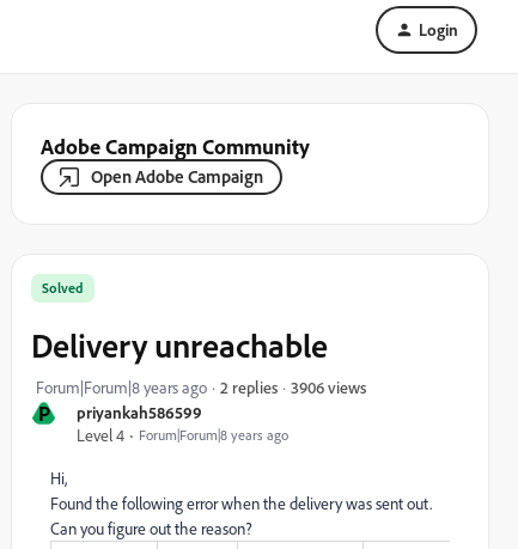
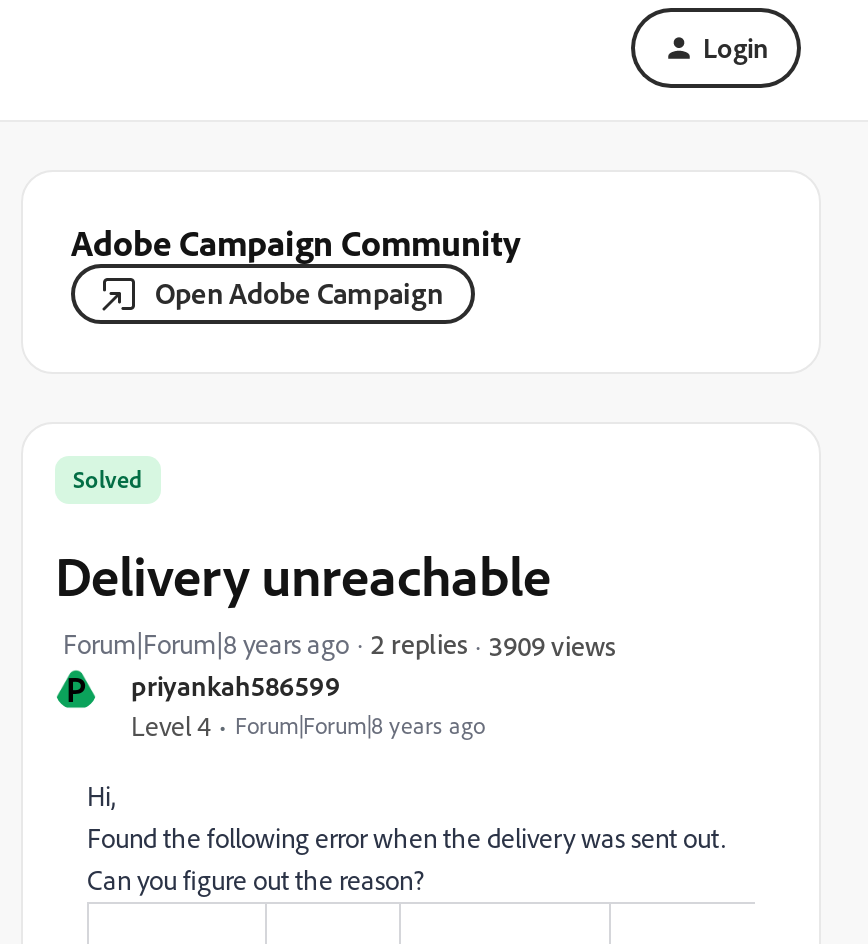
[291,376,366,396] 3906 views -> [489,627,615,661] 3909 views

